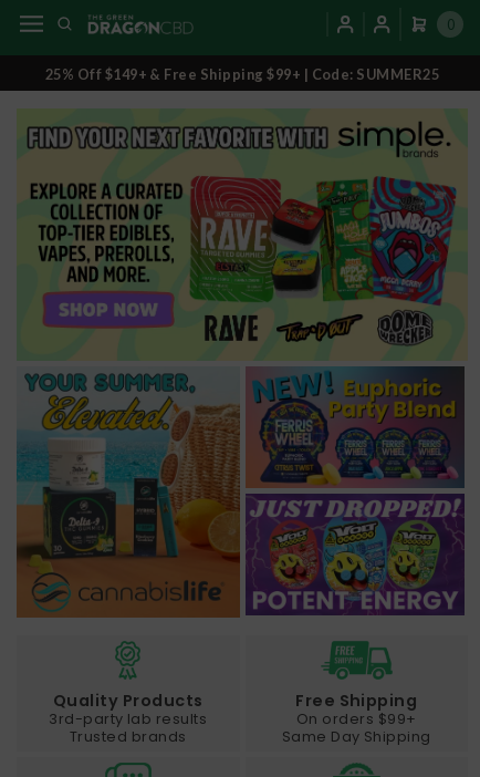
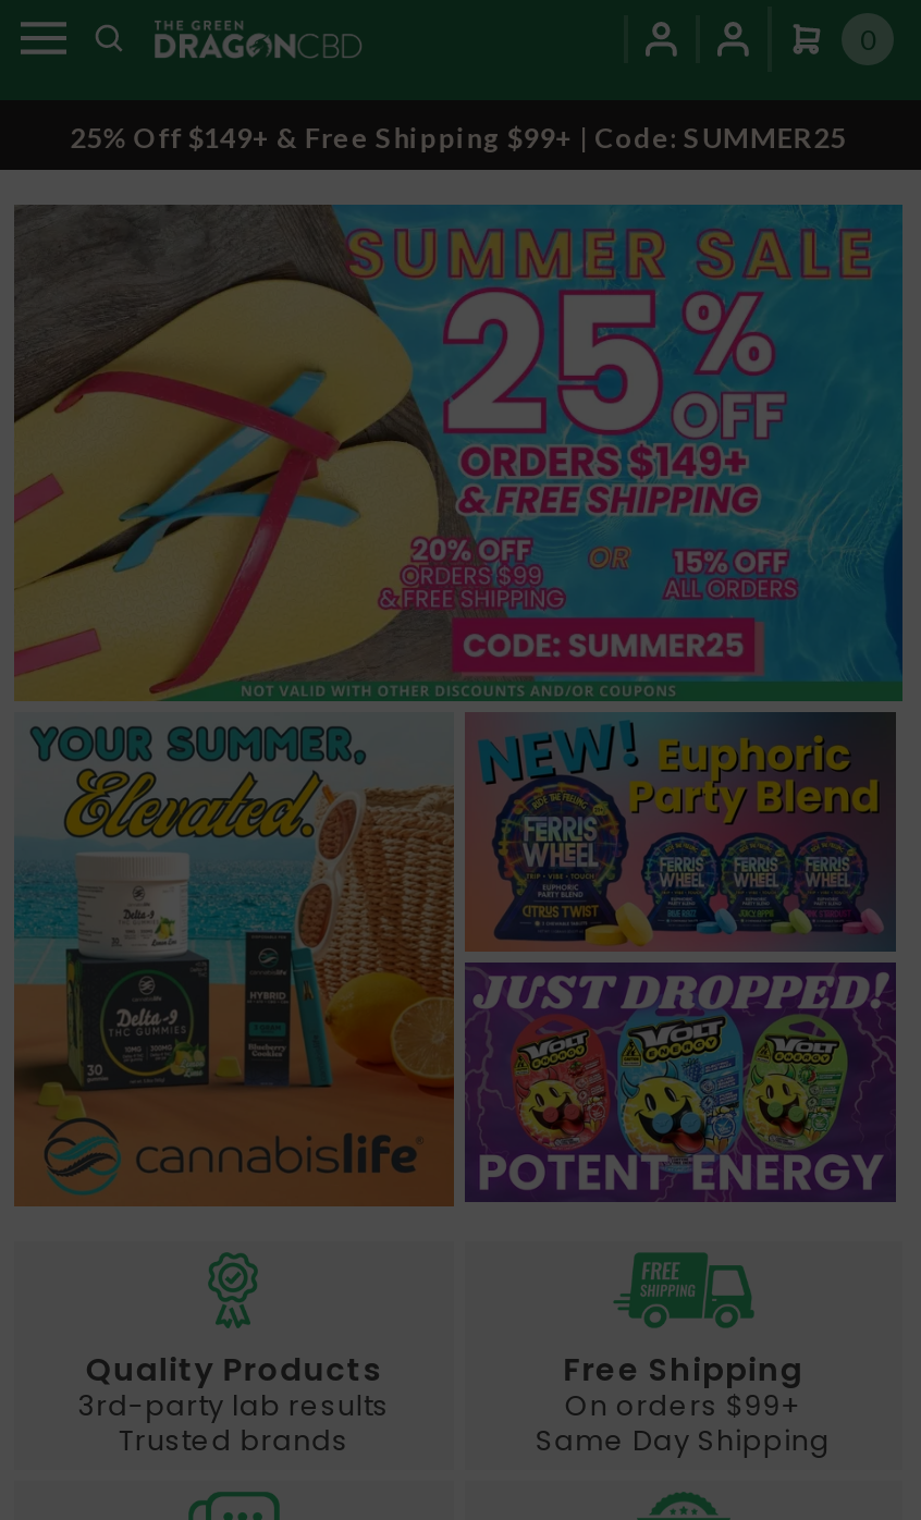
[17,108,468,361] [image] -> [12,203,905,703] [image]

